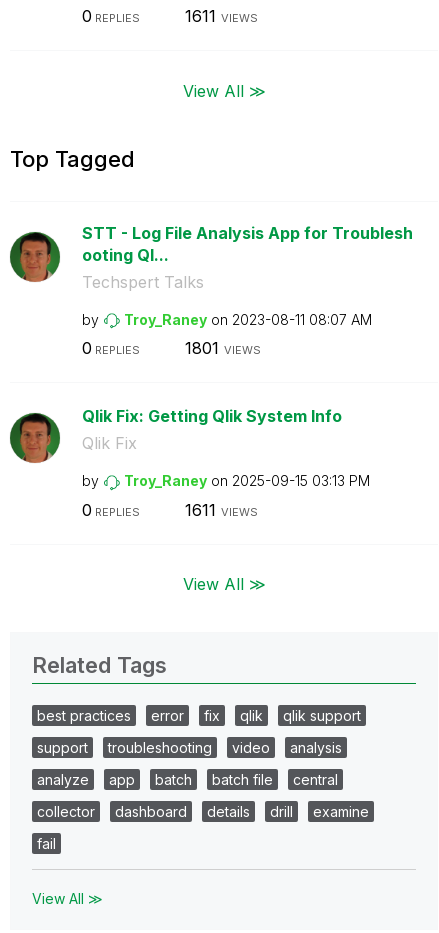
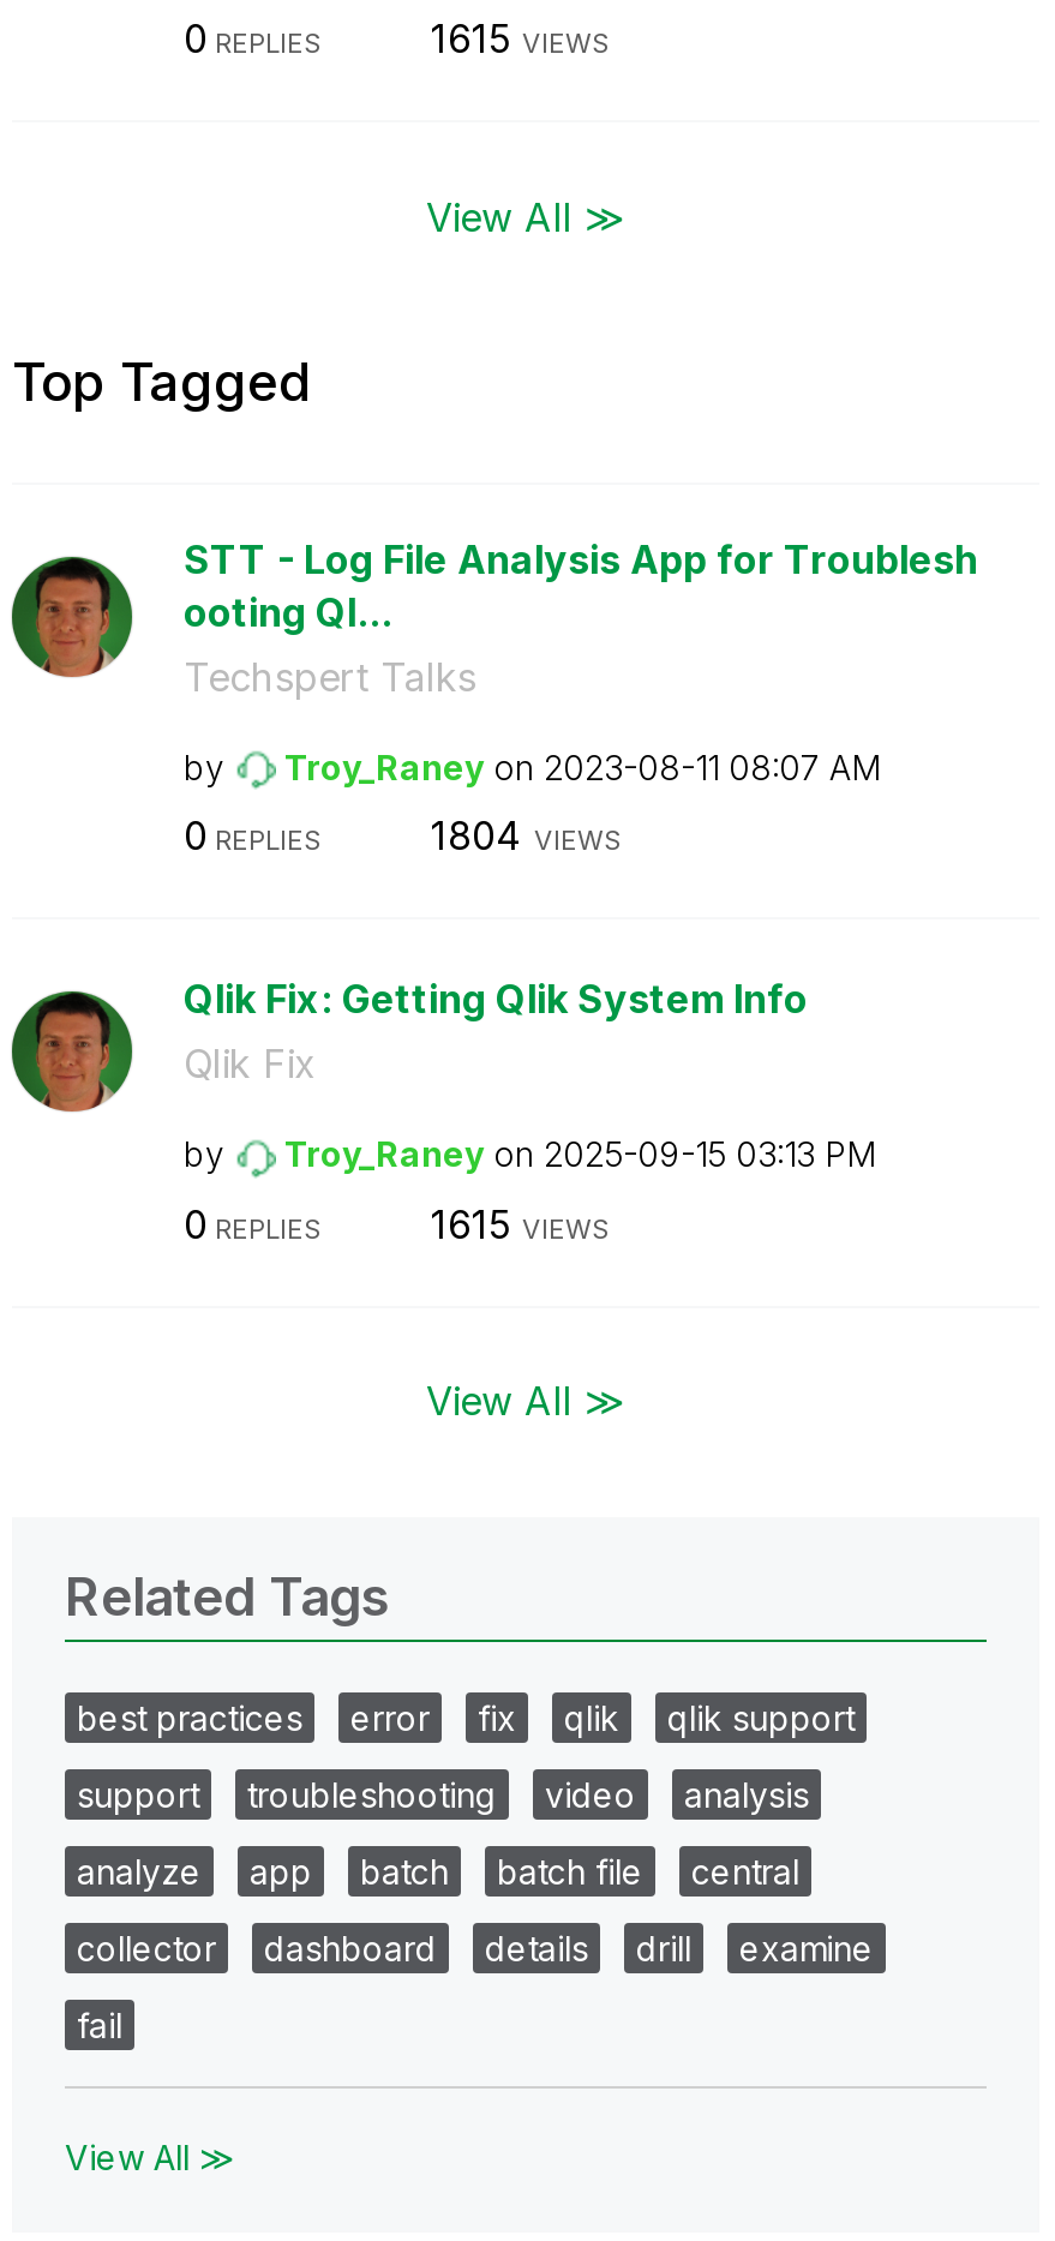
[184,6,257,26] 1611 VIEWS -> [431,14,611,62] 1615 VIEWS
[184,338,260,358] 1801 VIEWS -> [431,811,623,859] 1804 VIEWS
[184,499,257,519] 1611 VIEWS -> [431,1199,611,1247] 1615 VIEWS

